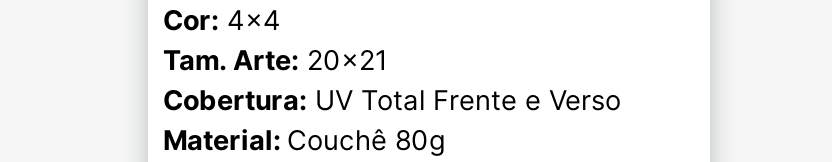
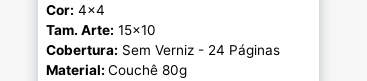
[163,45,387,77] Tam. Arte: 20x21 -> [45,22,155,38] Tam. Arte: 15x10
[163,85,621,117] Cobertura: UV Total Frente e Verso -> [45,42,279,58] Cobertura: Sem Verniz - 24 Páginas

